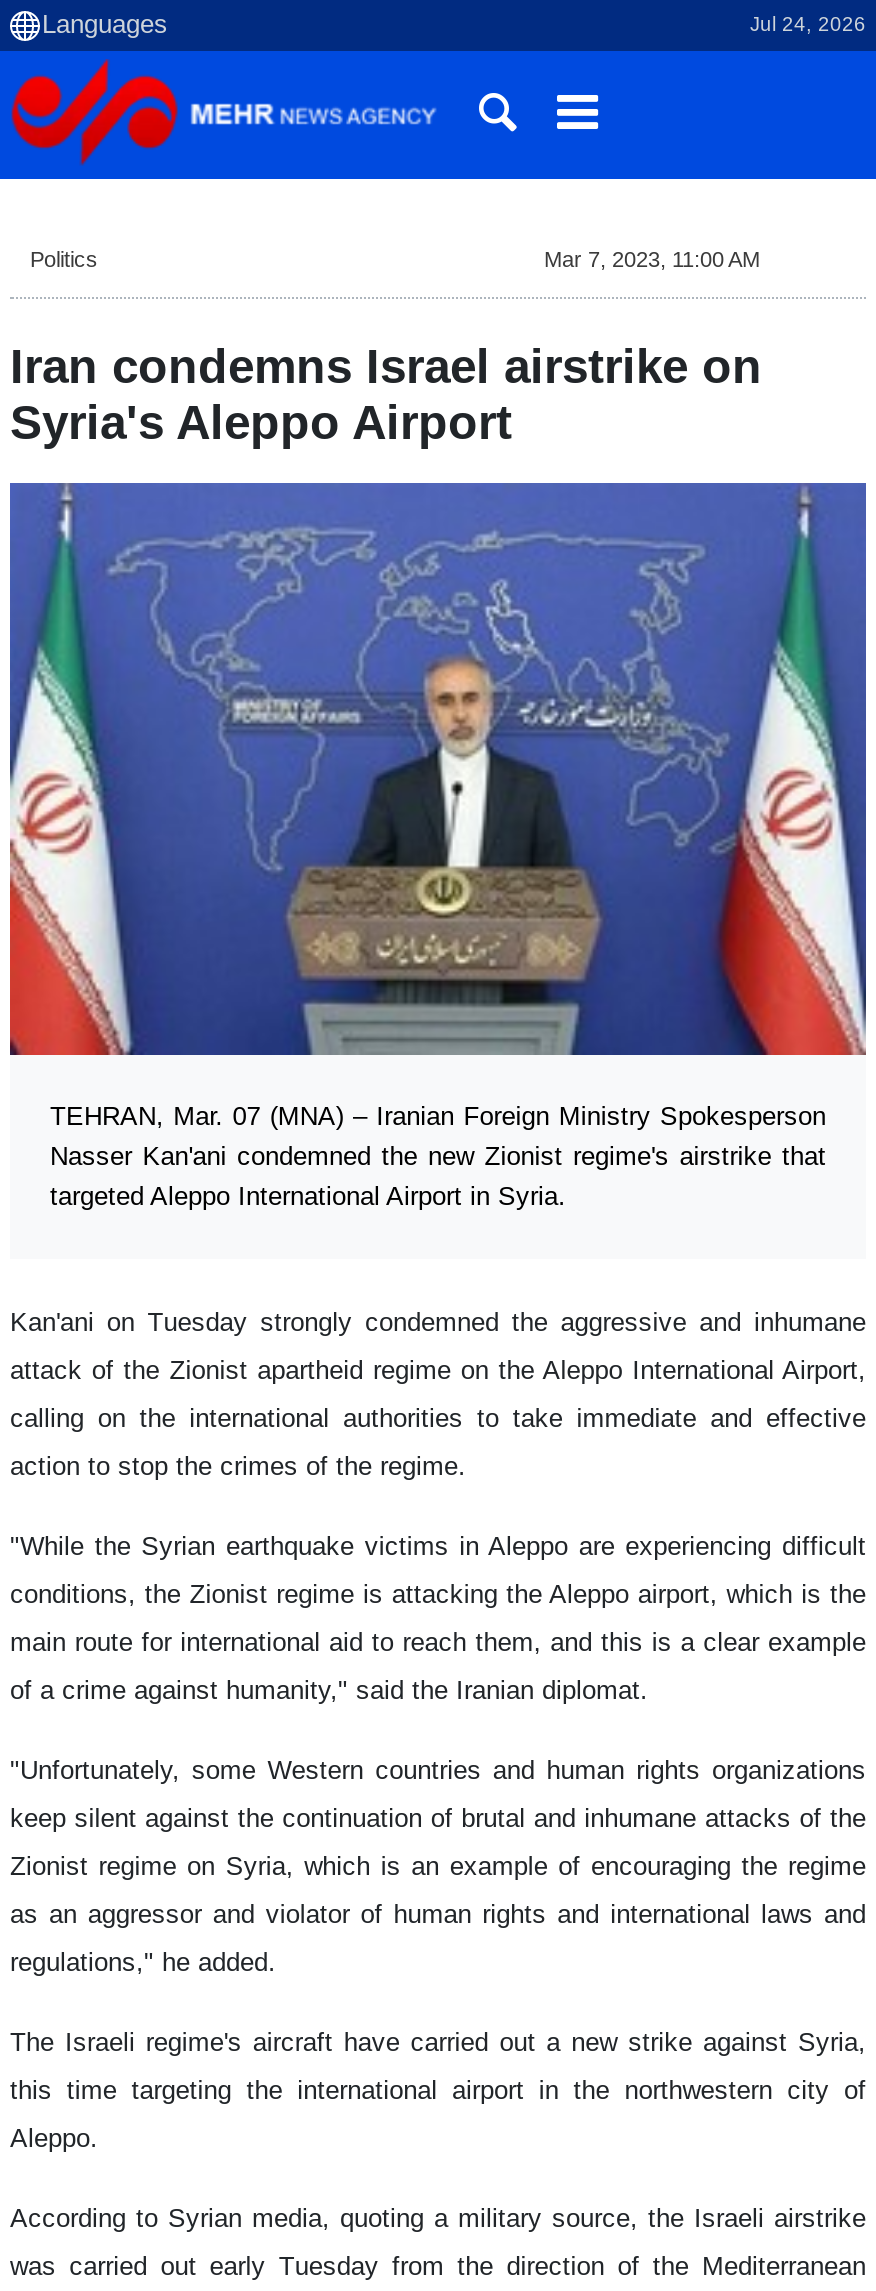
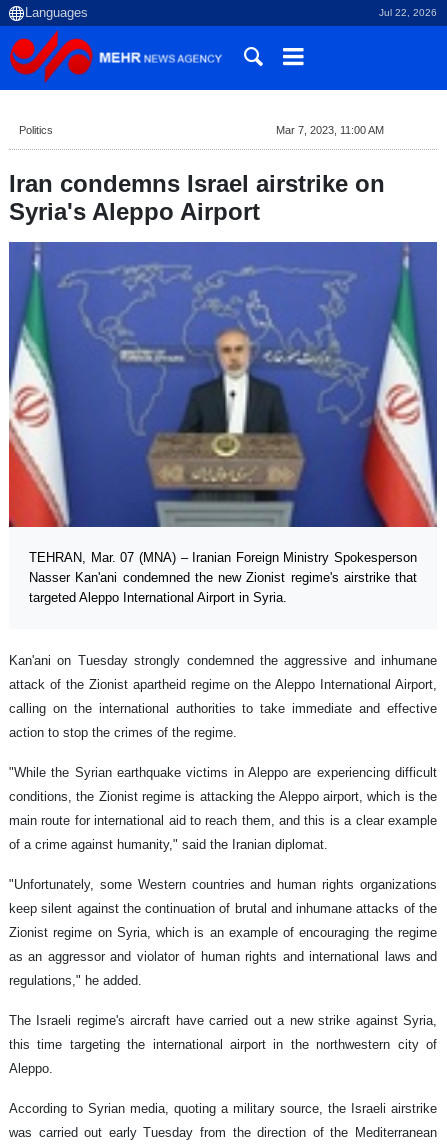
[750,13,866,35] Jul 24, 2026 -> [379,7,437,18] Jul 22, 2026

